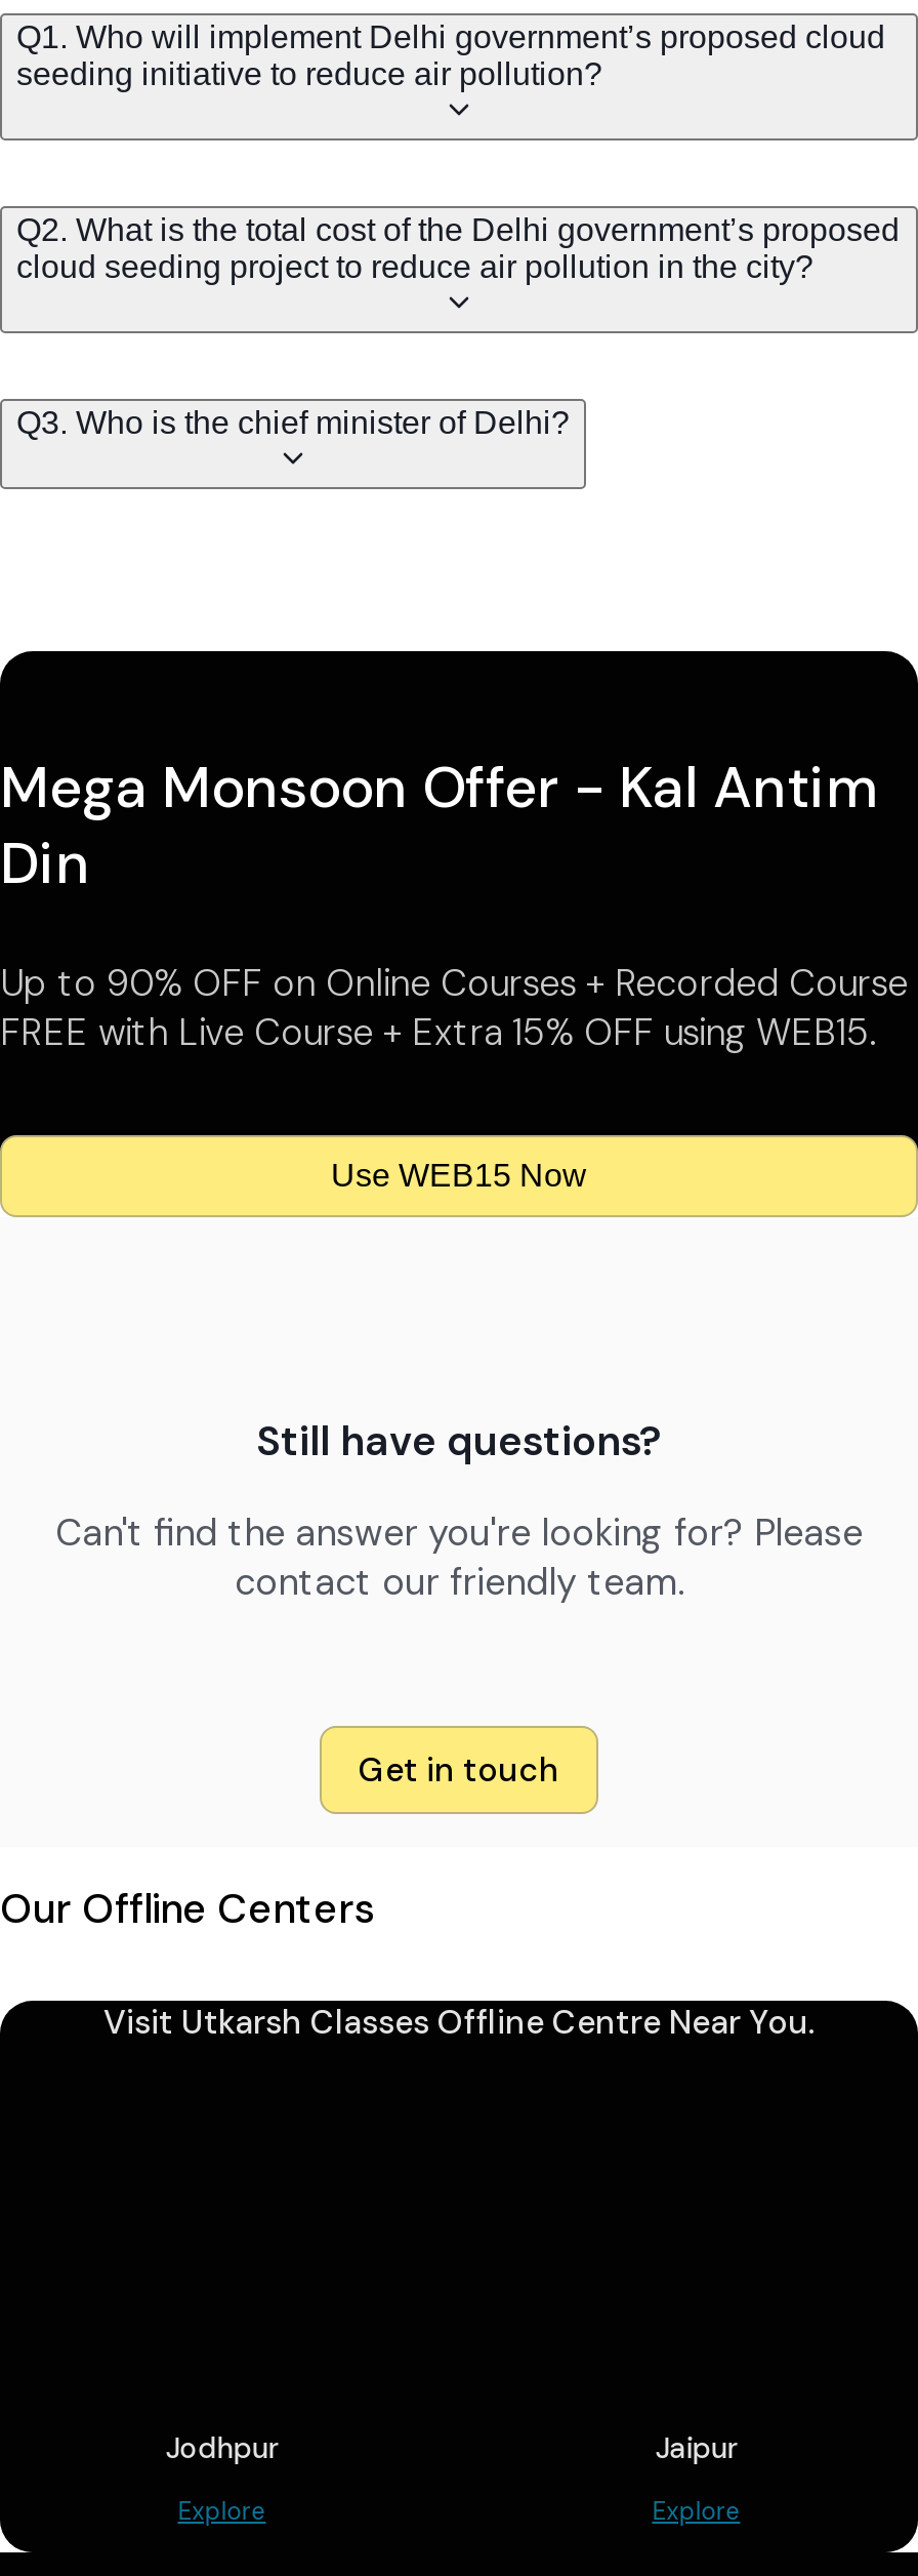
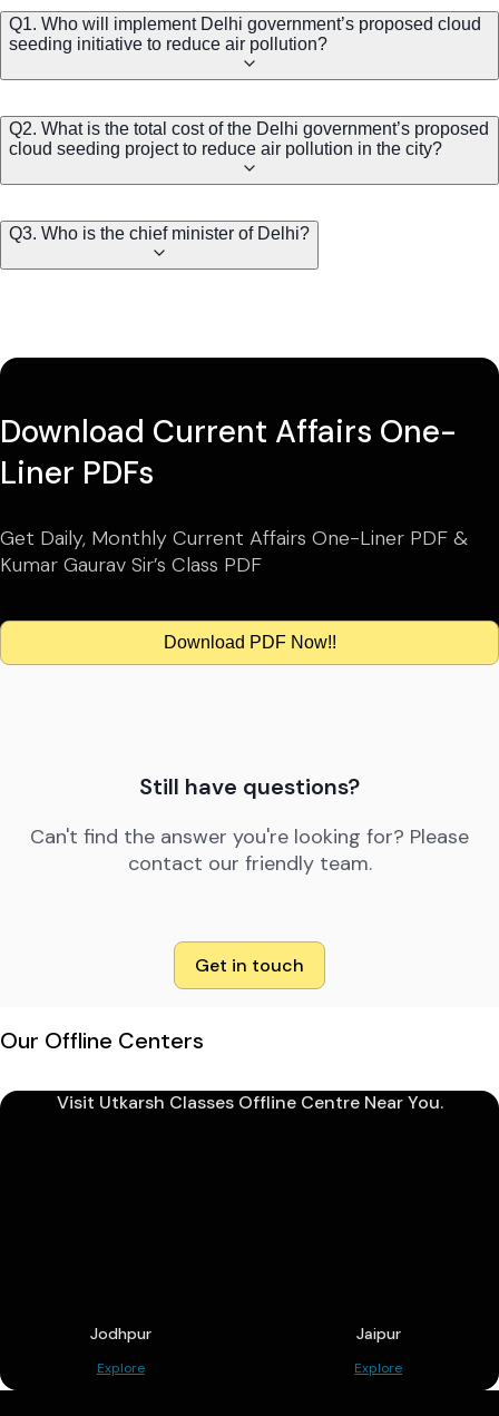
[0,750,877,902] Mega Monsoon Offer - Kal Antim | Din -> [0,411,457,494] Download Current Affairs One- | Liner PDFs
[0,959,908,1058] Up to 90% OFF on Online Courses + Recorded Course | FREE with Live Course + Extra 15% OFF using WEB15. -> [0,525,468,579] Get Daily, Monthly Current Affairs One-Liner PDF & | Kumar Gaurav Sir’s Class PDF
[331,1158,587,1193] Use WEB15 Now -> [163,633,336,652] Download PDF Now!!

